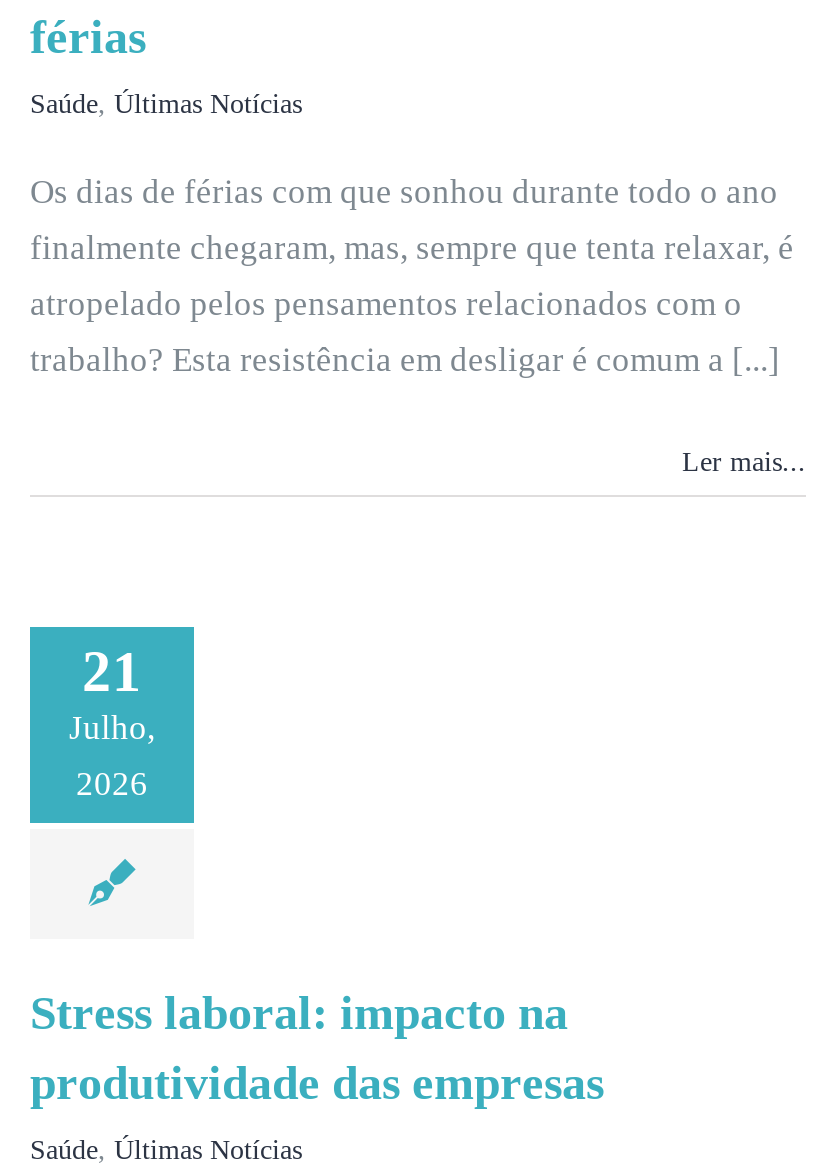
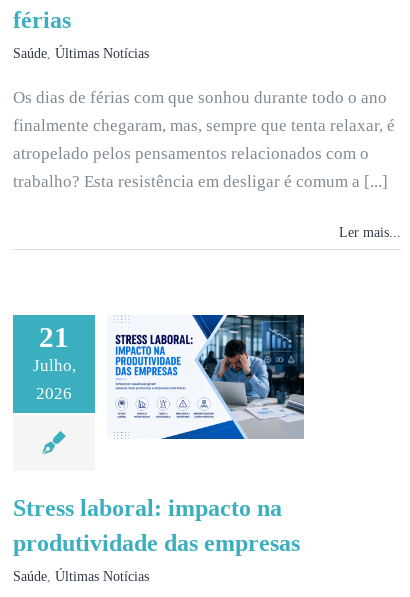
none -> [114,314,305,440] [image]

